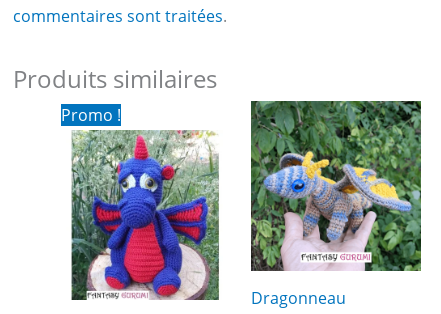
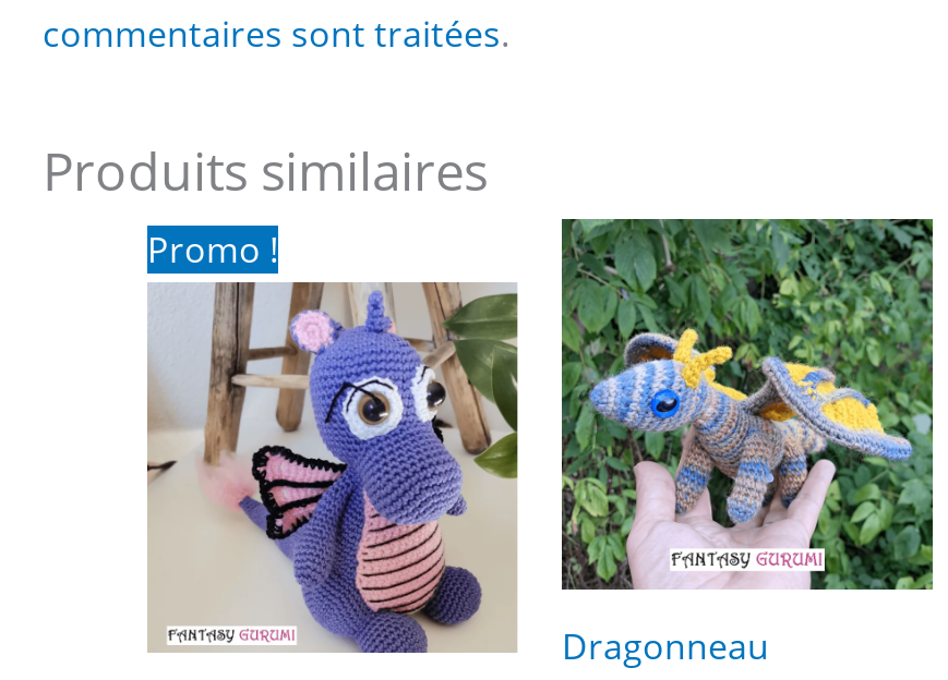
[61,130,231,301] [image] -> [145,281,520,654] [image]

